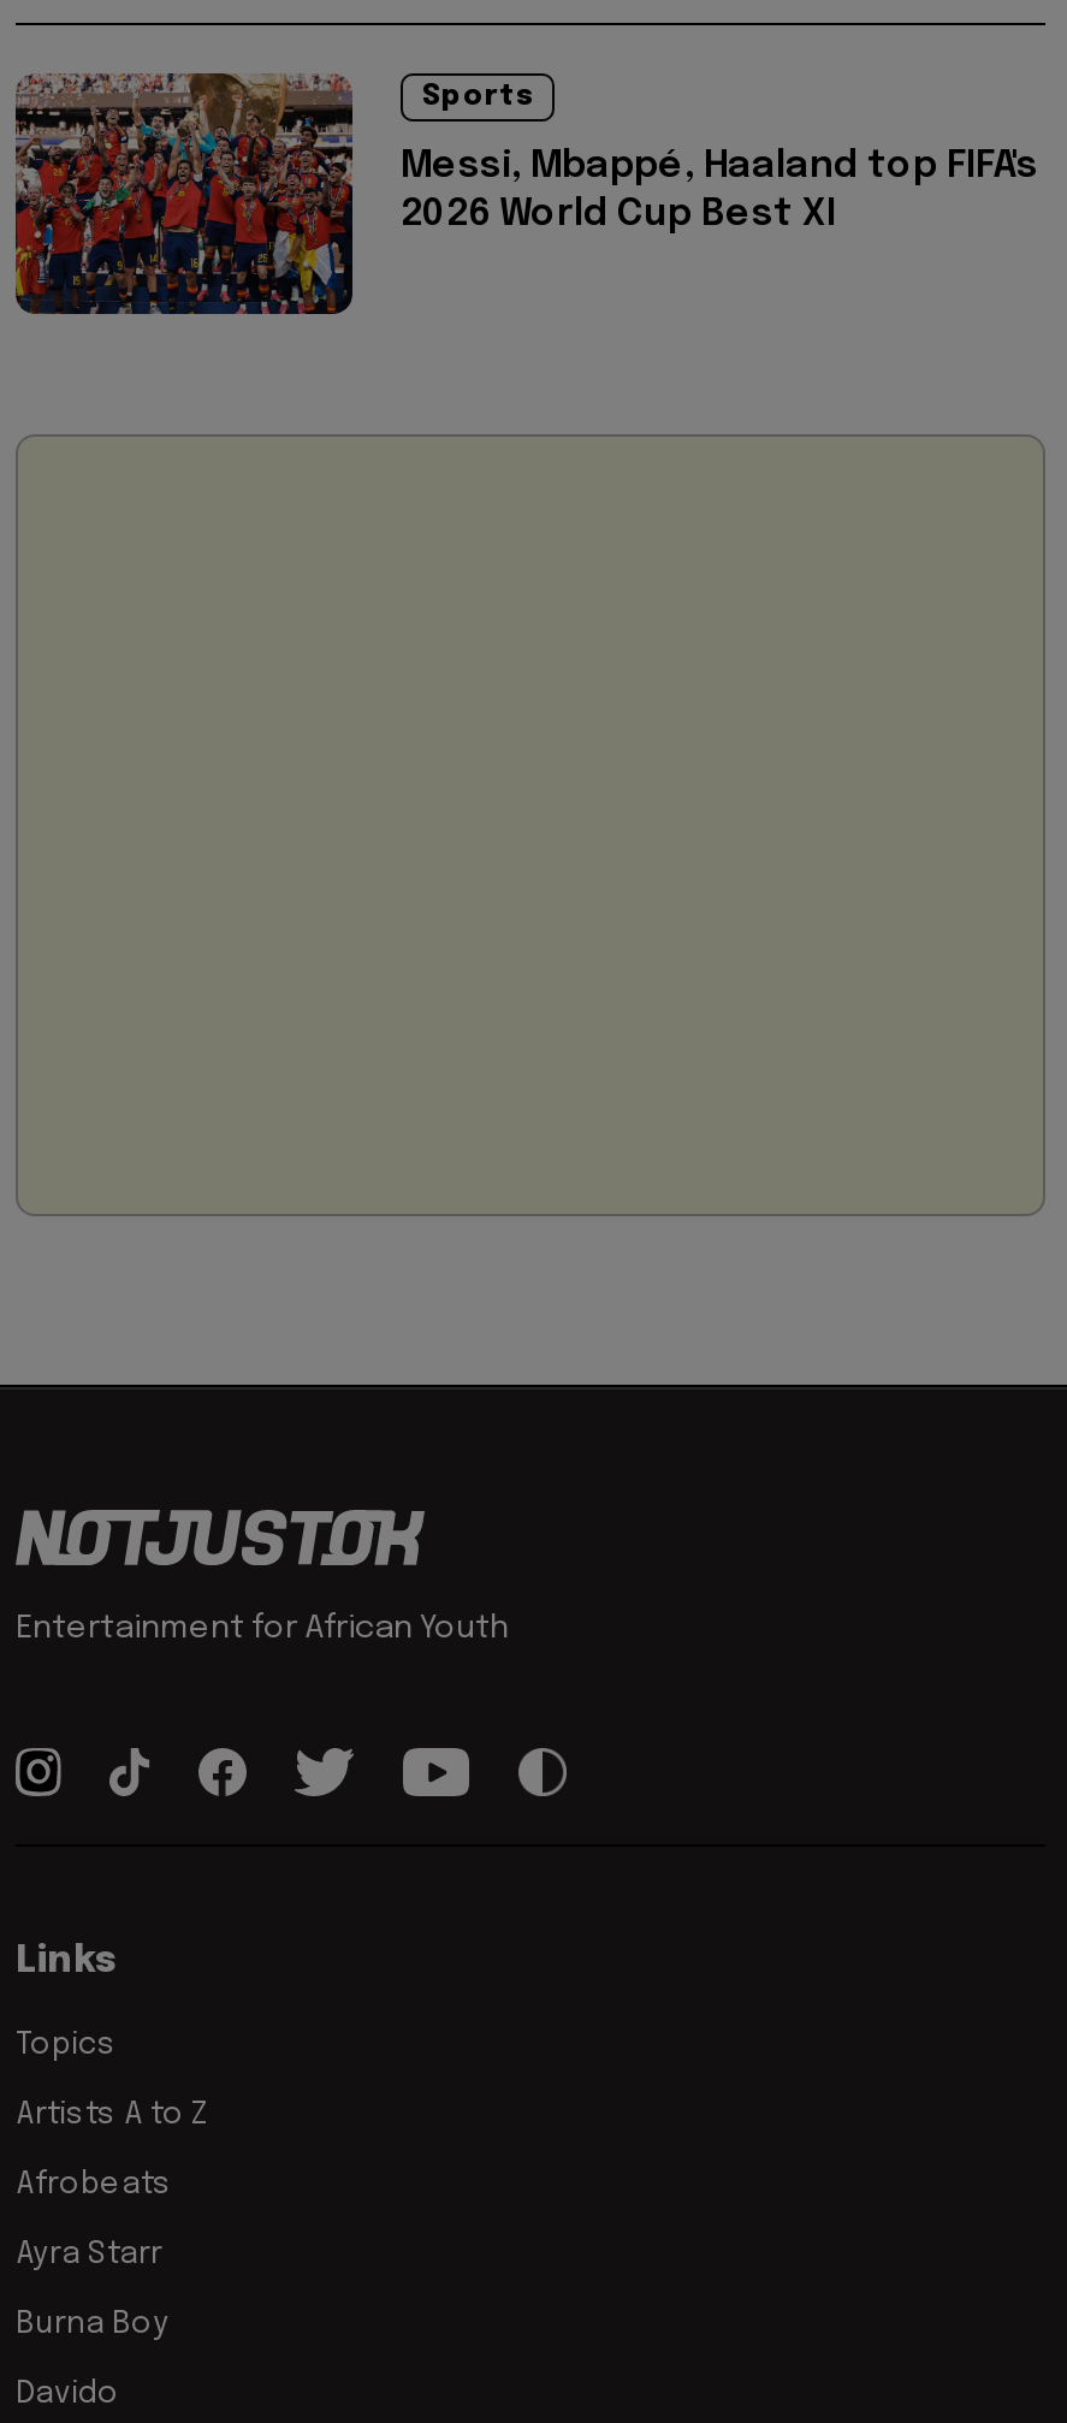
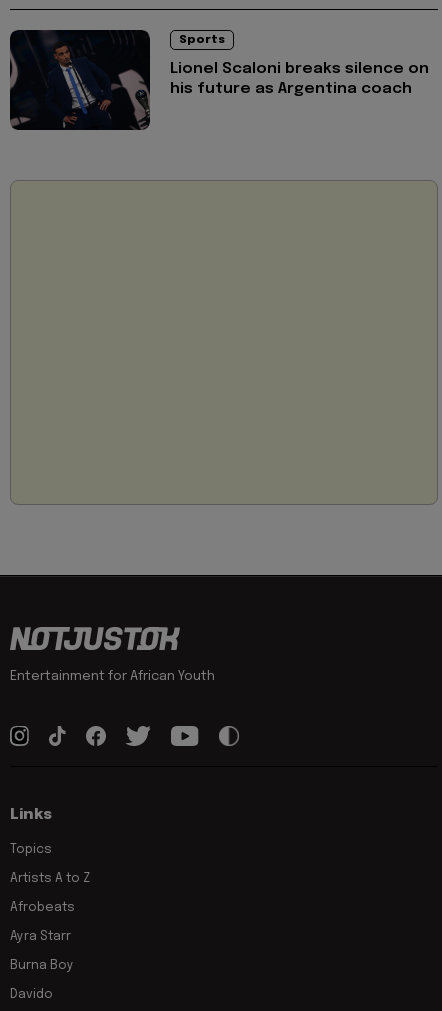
[13,71,1038,316] [image] | Messi, Mbappé, Haaland top FIFA's | 2026 World Cup Best XI -> [9,29,429,131] [image] | Lionel Scaloni breaks silence on | his future as Argentina coach

